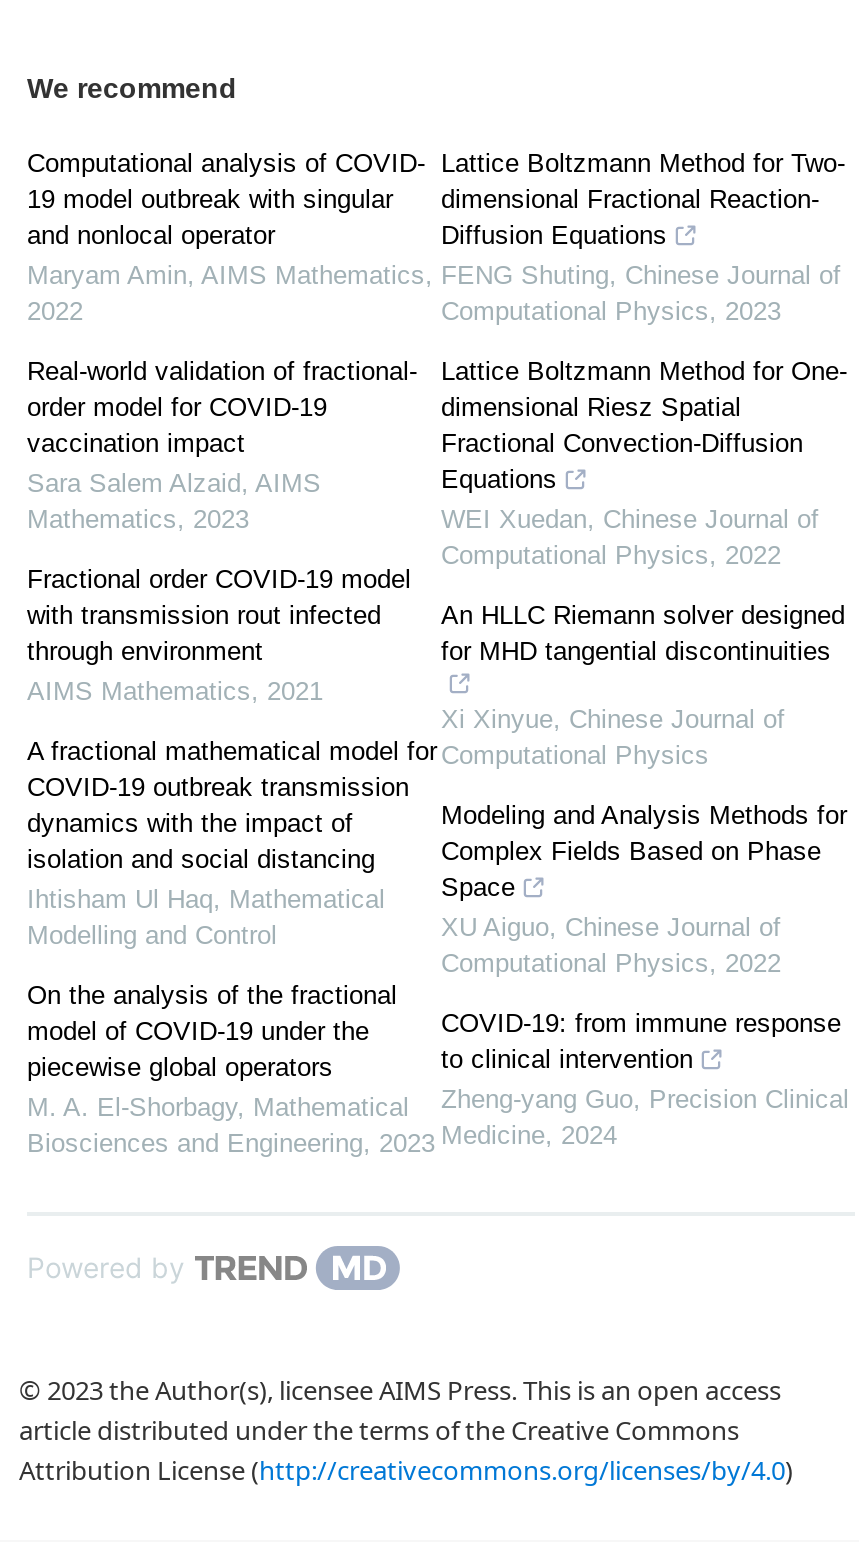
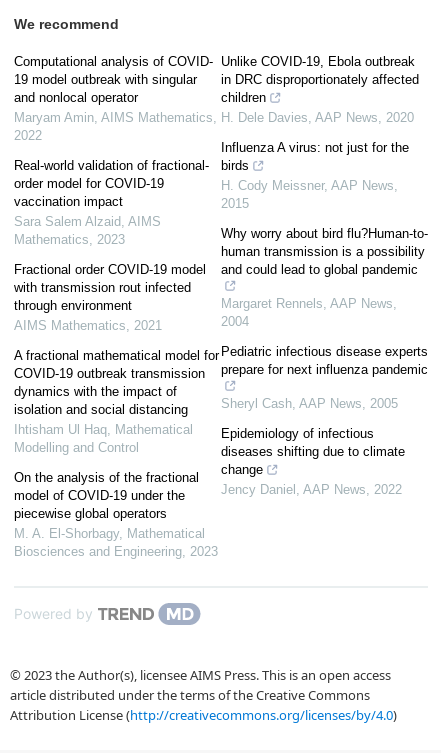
[441,148,849,1150] Lattice Boltzmann Method for Two- | dimensional Fractional Reaction- | Diffusion Equations | FENG Shuting, Chinese Journal of | Computational Physics, 2023 | Lattice Boltzmann Method for One- | dimensional Riesz Spatial | Fractional Convection-Diffusion | Equations | WEI Xuedan, Chinese Journal of | Computational Physics, 2022 | An HLLC Riemann solver designed | for MHD tangential discontinuities | Xi Xinyue, Chinese Journal of | Computational Physics | Modeling and Analysis Methods for | Complex Fields Based on Phase | Space | XU Aiguo, Chinese Journal of | Computational Physics, 2022 | COVID-19: from immune response | to clinical intervention | Zheng-yang Guo, Precision Clinical | Medicine, 2024 -> [221,54,428,497] Unlike COVID-19, Ebola outbreak | in DRC disproportionately affected | children | H. Dele Davies, AAP News, 2020 | Influenza A virus: not just for the | birds | H. Cody Meissner, AAP News, | 2015 | Why worry about bird flu?Human-to- | human transmission is a possibility | and could lead to global pandemic | Margaret Rennels, AAP News, | 2004 | Pediatric infectious disease experts | prepare for next influenza pandemic | Sheryl Cash, AAP News, 2005 | Epidemiology of infectious | diseases shifting due to climate | change | Jency Daniel, AAP News, 2022

